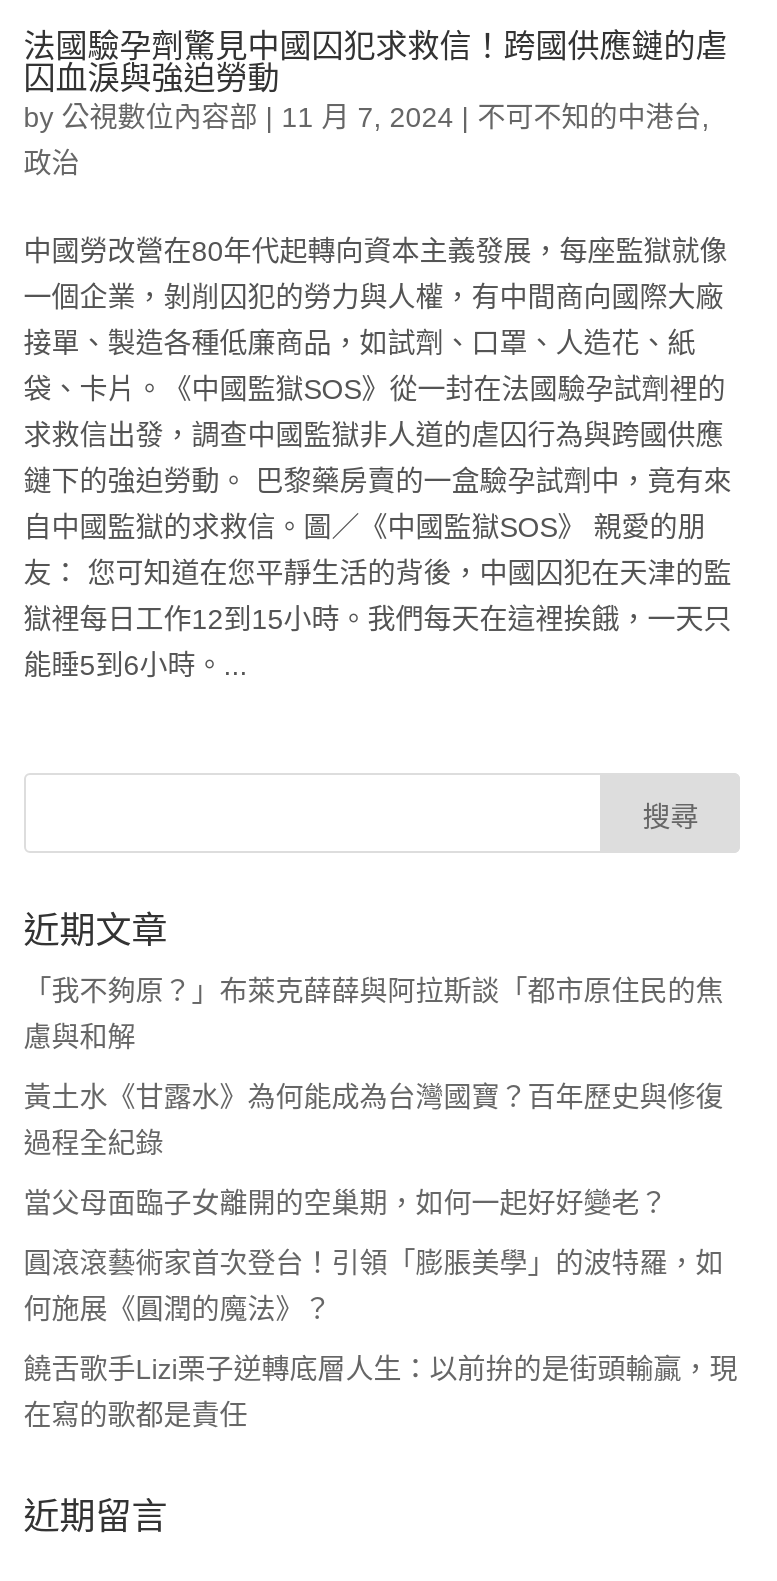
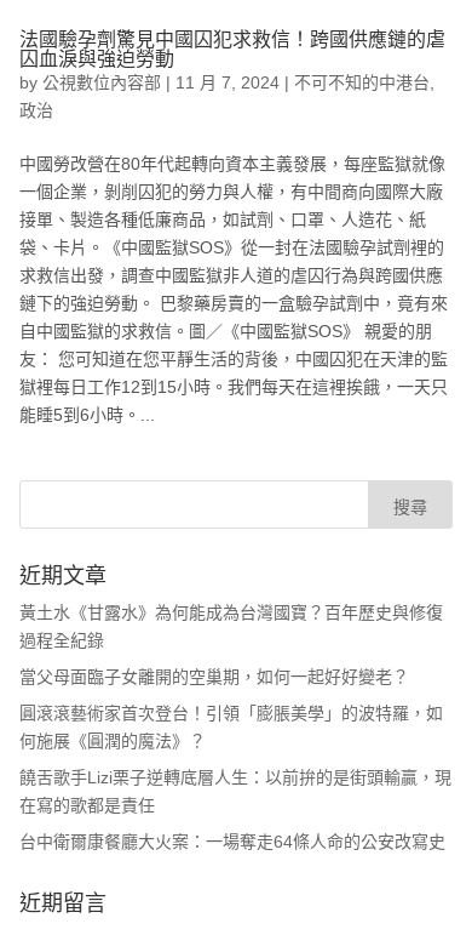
[24,975,724,1053] 「我不夠原？」布萊克薛薛與阿拉斯談「都市原住民的焦 | 慮與和解 -> none
moved [24,1081,738,1431] -> [19,602,451,815]: 黃土水《甘露水》為何能成為台灣國寶？百年歷史與修復 | 過程全紀錄 | 當父母面臨子女離開的空巢期，如何一起好好變老？ | 圓滾滾藝術家首次登台！引領「膨脹美學」的波特羅，如 | 何施展《圓潤的魔法》？ | 饒舌歌手Lizi栗子逆轉底層人生：以前拚的是街頭輸贏，現 | 在寫的歌都是責任
none -> [19,832,445,851] 台中衛爾康餐廳大火案：一場奪走64條人命的公安改寫史

